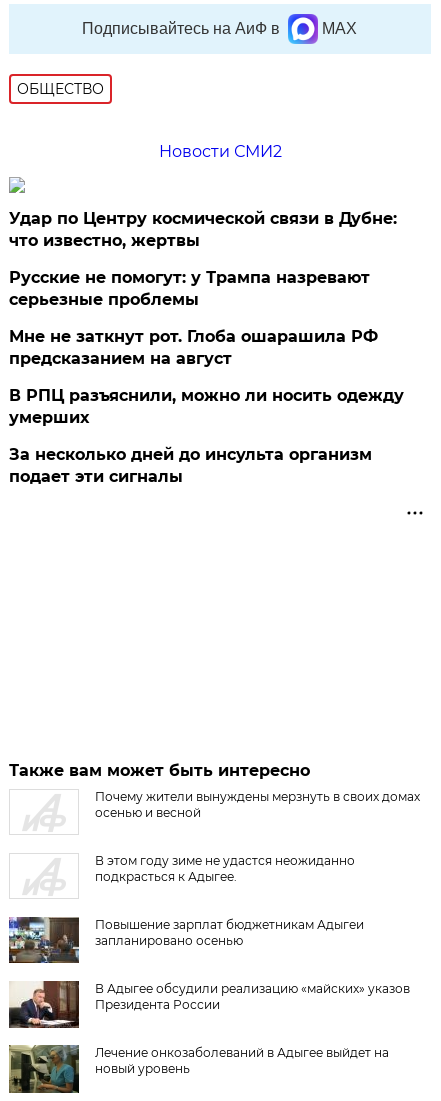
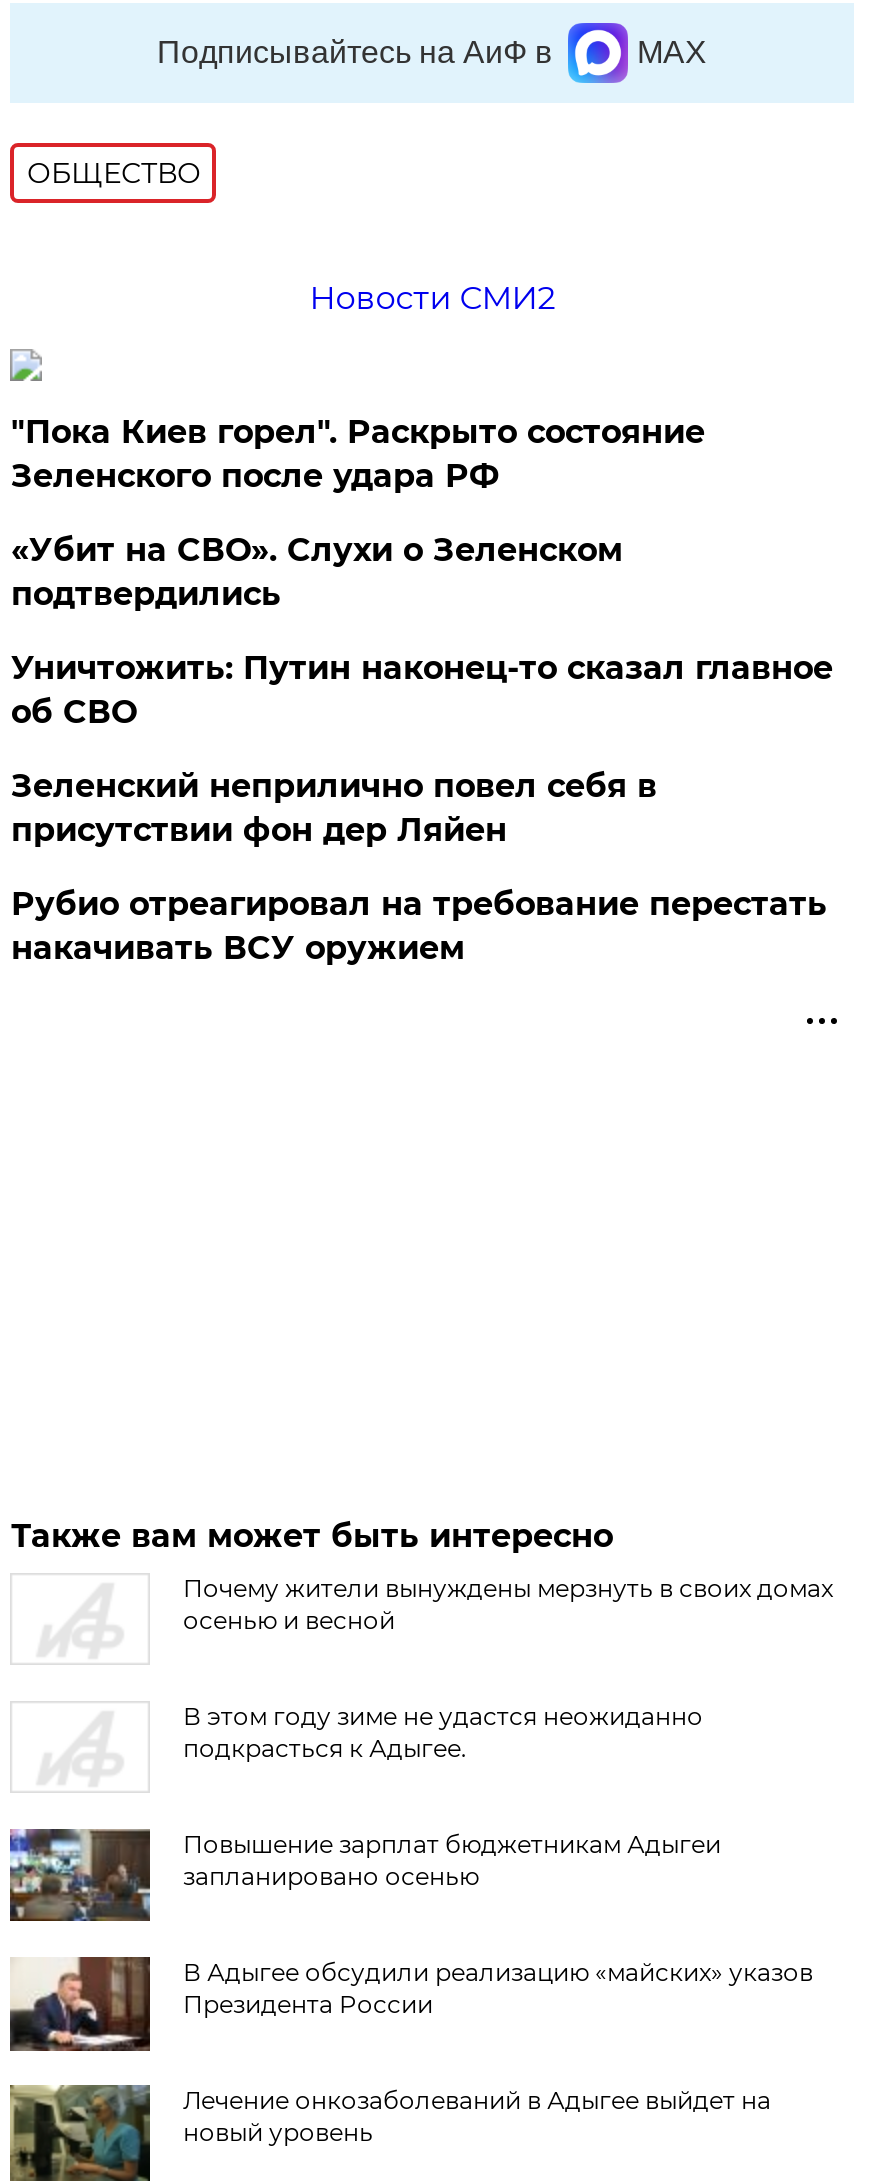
[9,209,397,250] Удар по Центру космической связи в Дубне: | что известно, жертвы -> [11,413,705,495] "Пока Киев горел". Раскрыто состояние | Зеленского после удара РФ
[9,268,370,309] Русские не помогут: у Трампа назревают | серьезные проблемы -> [11,531,623,613] «Убит на СВО». Слухи о Зеленском | подтвердились
[9,327,378,368] Мне не заткнут рот. Глоба ошарашила РФ | предсказанием на август -> [11,649,833,731] Уничтожить: Путин наконец-то сказал главное | об СВО
[9,386,404,427] В РПЦ разъяснили, можно ли носить одежду | умерших -> [11,767,657,849] Зеленский неприлично повел cебя в | присутствии фон дер Ляйен
[9,445,372,486] За несколько дней до инсульта организм | подает эти сигналы -> [11,885,827,967] Рубио отреагировал на требование перестать | накачивать ВСУ оружием

